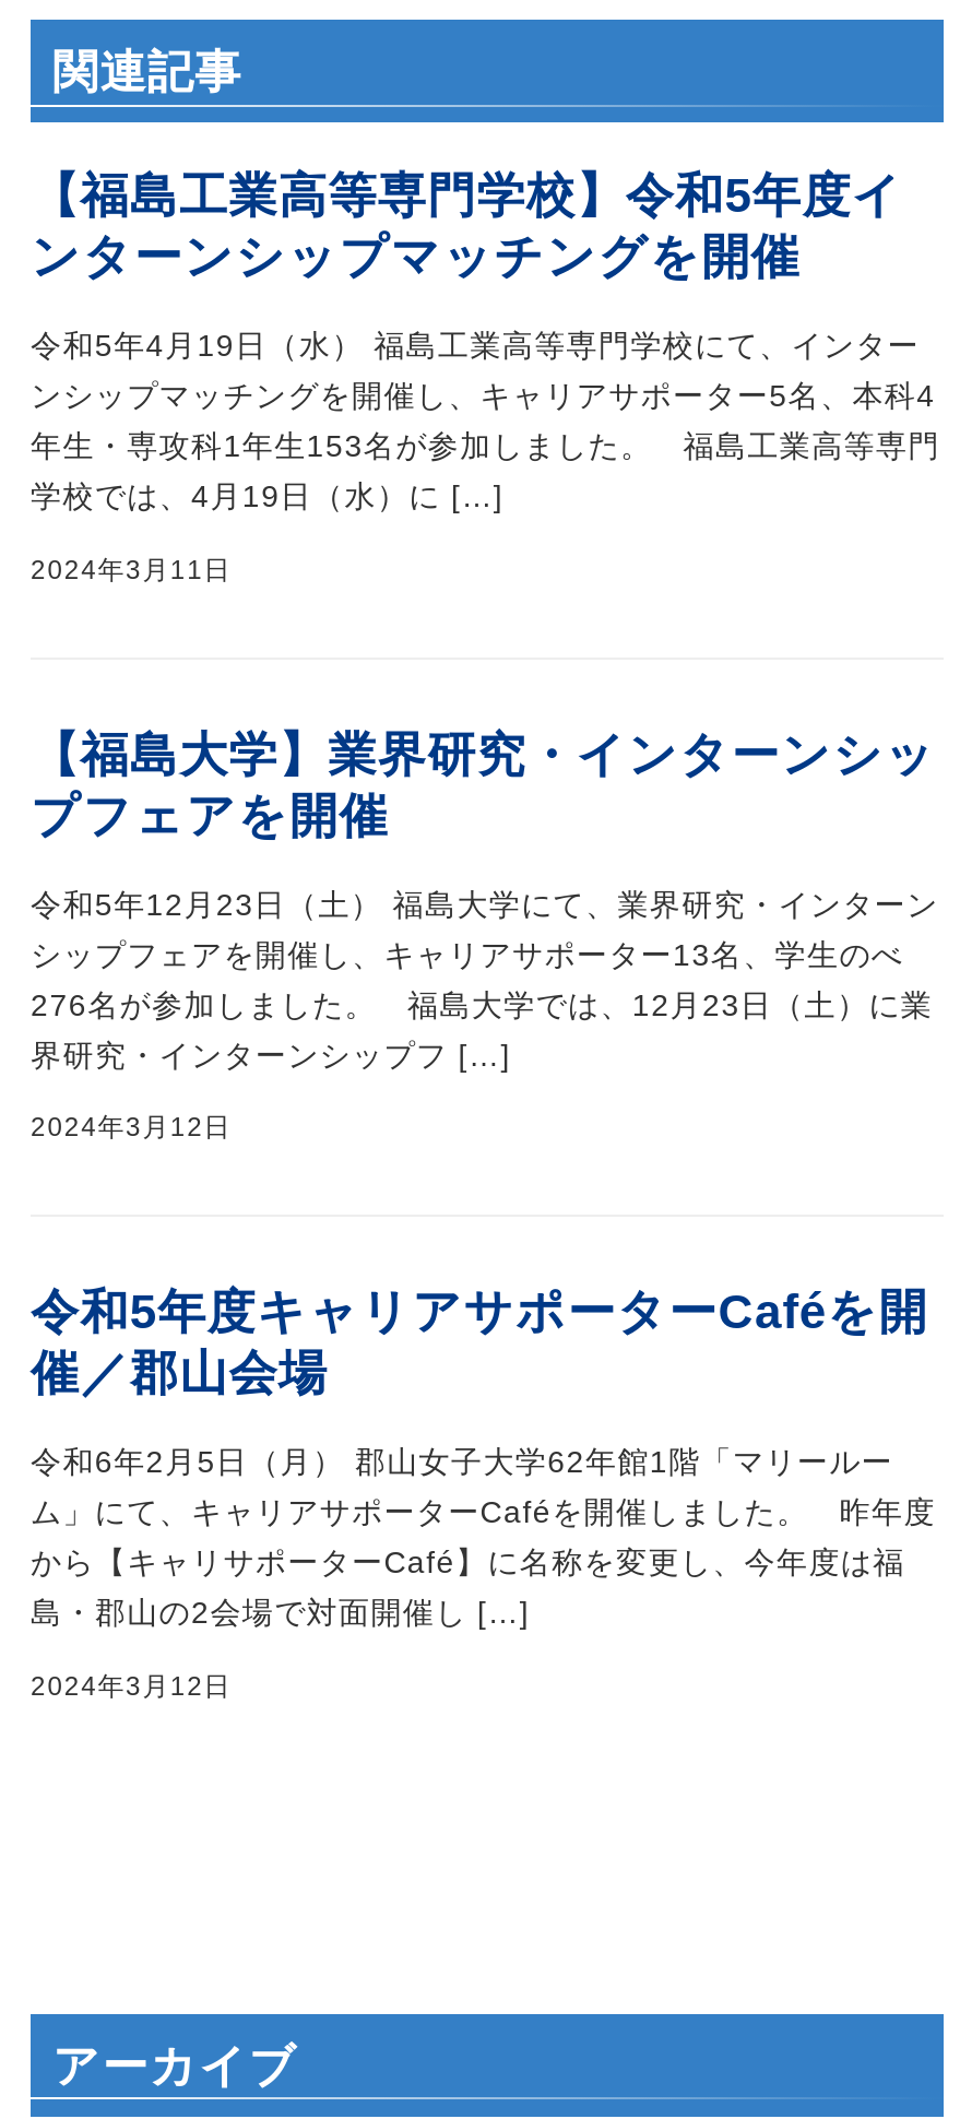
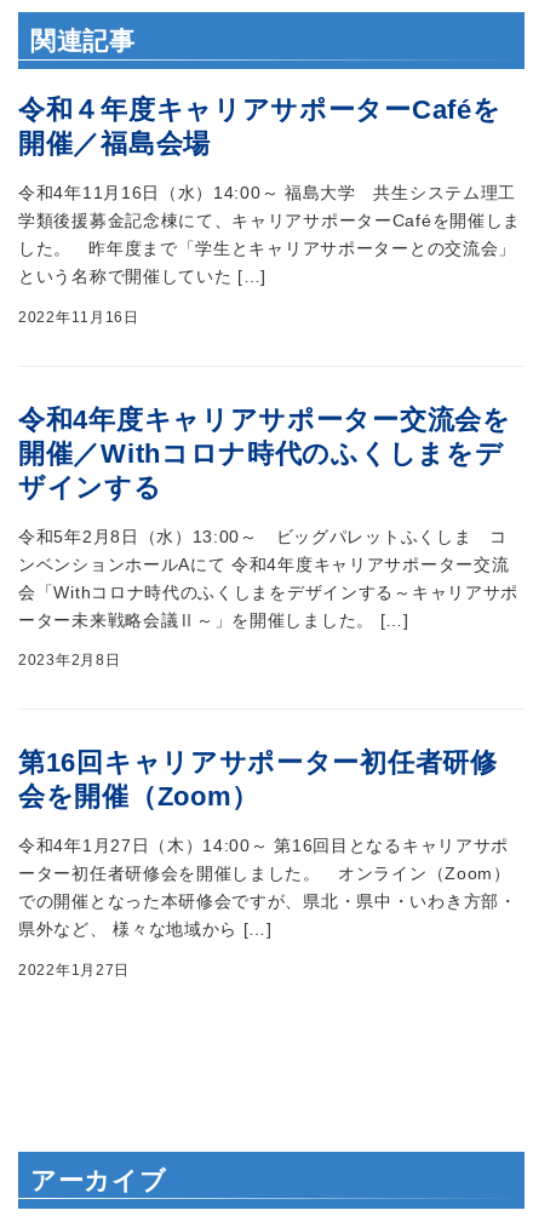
[31,169,903,285] 【福島工業高等専門学校】令和5年度イ | ンターンシップマッチングを開催 -> [18,95,501,159] 令和４年度キャリアサポーターCaféを | 開催／福島会場
[31,328,940,514] 令和5年4月19日（水） 福島工業高等専門学校にて、インター | ンシップマッチングを開催し、キャリアサポーター5名、本科4 | 年生・専攻科1年生153名が参加しました。 福島工業高等専門 | 学校では、4月19日（水）に […] -> [18,183,521,286] 令和4年11月16日（水）14:00～ 福島大学 共生システム理工 | 学類後援募金記念棟にて、キャリアサポーターCaféを開催しま | した。 昨年度まで「学生とキャリアサポーターとの交流会」 | という名称で開催していた […]
[31,554,232,585] 2024年3月11日 -> [18,309,139,326] 2022年11月16日
[31,727,936,843] 【福島大学】業界研究・インターンシッ | プフェアを開催 -> [18,404,511,502] 令和4年度キャリアサポーター交流会を | 開催／Withコロナ時代のふくしまをデ | ザインする
[31,886,939,1072] 令和5年12月23日（土） 福島大学にて、業界研究・インターン | シップフェアを開催し、キャリアサポーター13名、学生のべ | 276名が参加しました。 福島大学では、12月23日（土）に業 | 界研究・インターンシップフ […] -> [18,527,518,630] 令和5年2月8日（水）13:00～ ビッグパレットふくしま コ | ンベンションホールAにて 令和4年度キャリアサポーター交流 | 会「Withコロナ時代のふくしまをデザインする～キャリアサポ | ーター未来戦略会議Ⅱ～」を開催しました。 […]
[31,1113,232,1143] 2024年3月12日 -> [18,652,120,669] 2023年2月8日
[31,1285,928,1401] 令和5年度キャリアサポーターCaféを開 | 催／郡山会場 -> [18,748,497,812] 第16回キャリアサポーター初任者研修 | 会を開催（Zoom）
[31,1445,936,1630] 令和6年2月5日（月） 郡山女子大学62年館1階「マリールー | ム」にて、キャリアサポーターCaféを開催しました。 昨年度 | から【キャリサポーターCafé】に名称を変更し、今年度は福 | 島・郡山の2会場で対面開催し […] -> [18,836,517,939] 令和4年1月27日（木）14:00～ 第16回目となるキャリアサポ | ーター初任者研修会を開催しました。 オンライン（Zoom） | での開催となった本研修会ですが、県北・県中・いわき方部・ | 県外など、 様々な地域から […]
[31,1671,232,1701] 2024年3月12日 -> [18,961,130,978] 2022年1月27日

